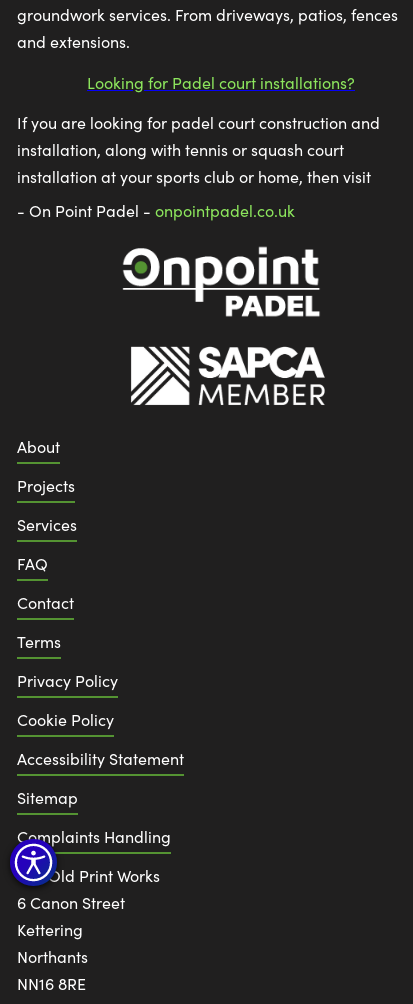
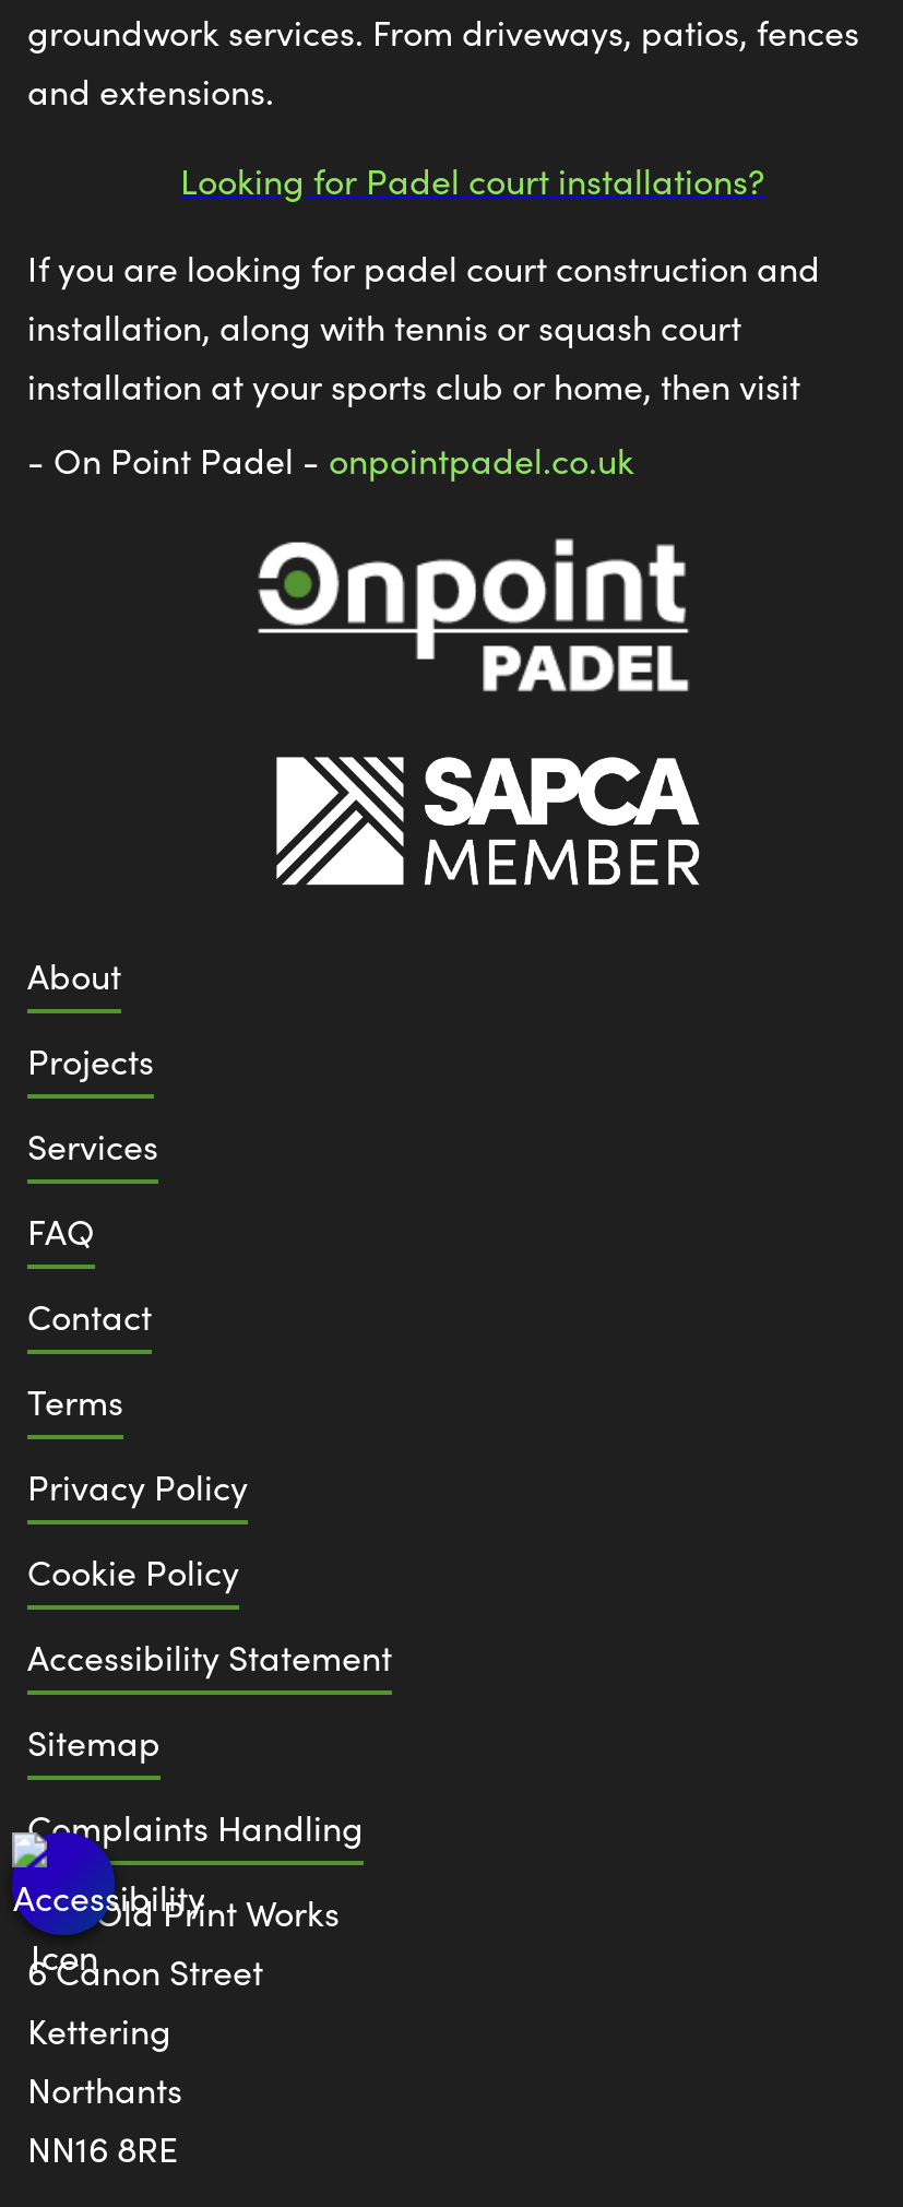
[10,839,54,875] [image] -> [10,1830,104,1913] [image]

